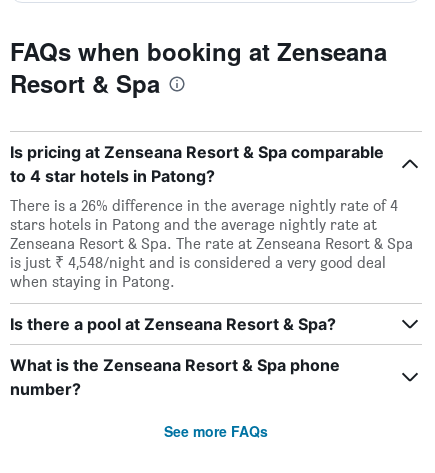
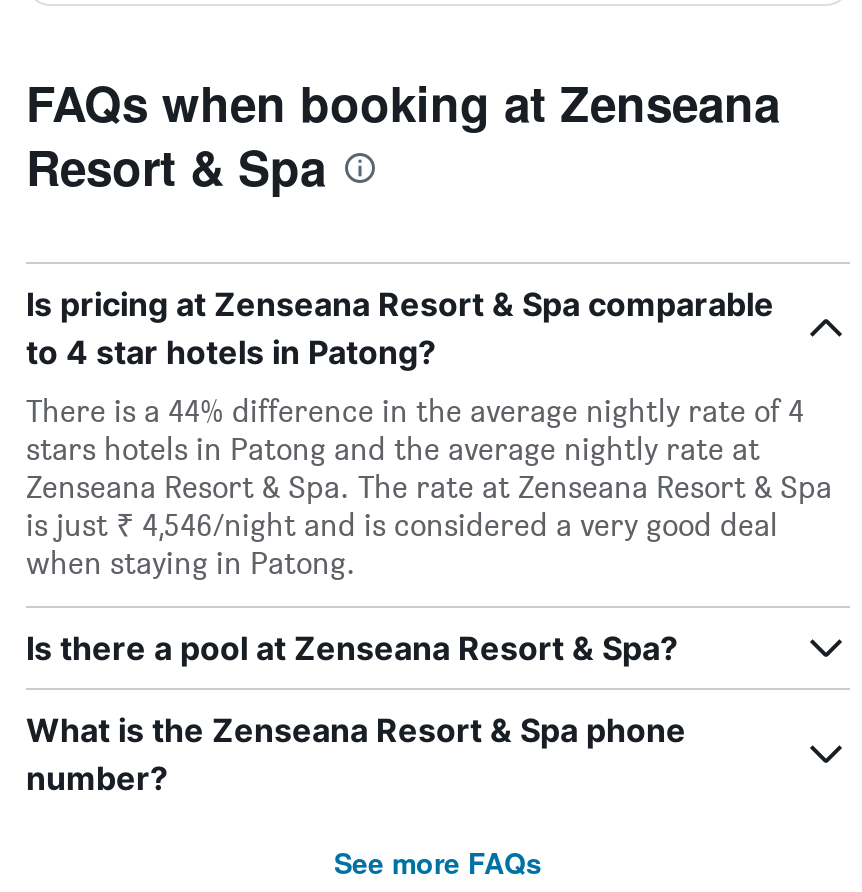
[10,196,398,215] There is a 26% difference in the average nightly rate of 4 -> [26,392,804,430] There is a 44% difference in the average nightly rate of 4
[10,253,386,272] is just ₹ 4,548/night and is considered a very good deal -> [26,506,778,544] is just ₹ 4,546/night and is considered a very good deal

